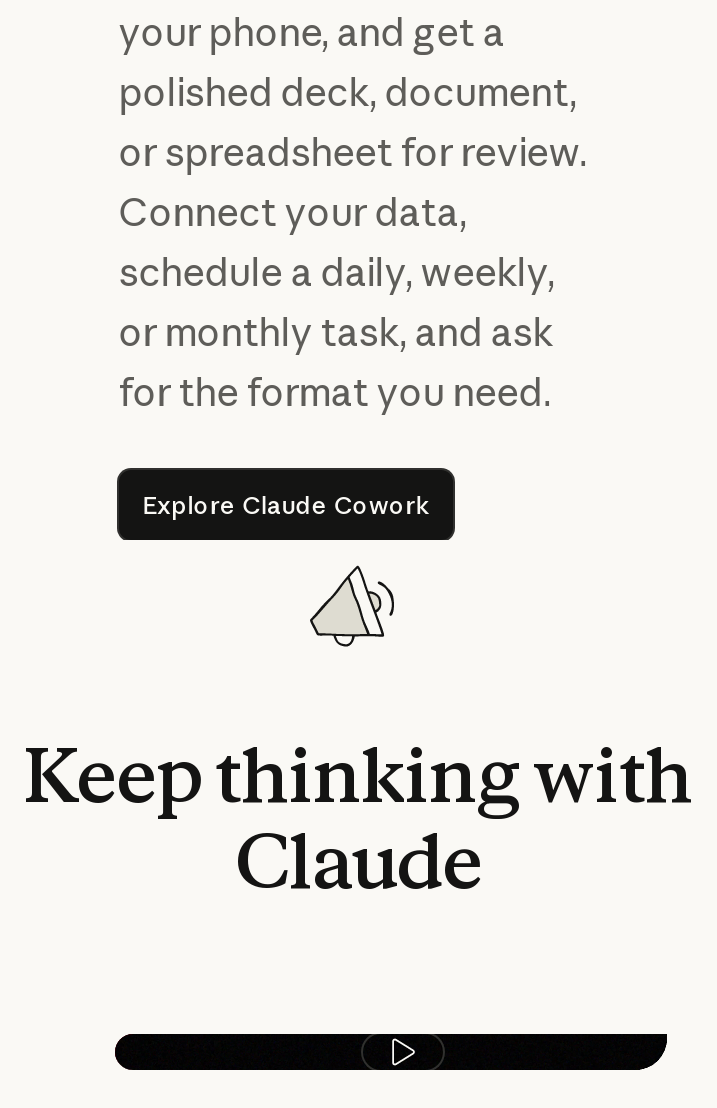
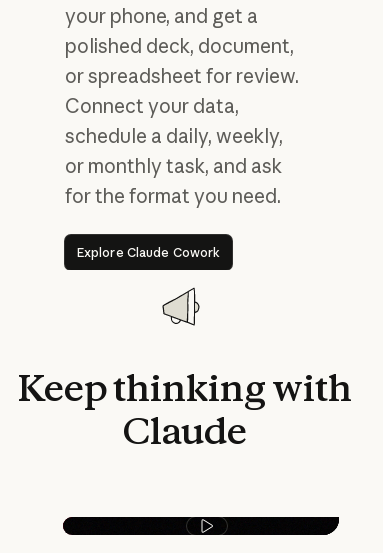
[309,564,397,650] [image] -> [161,284,203,326] [image]

